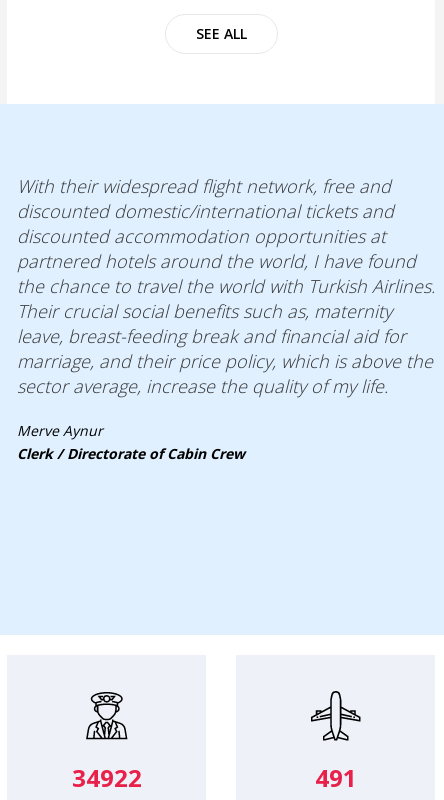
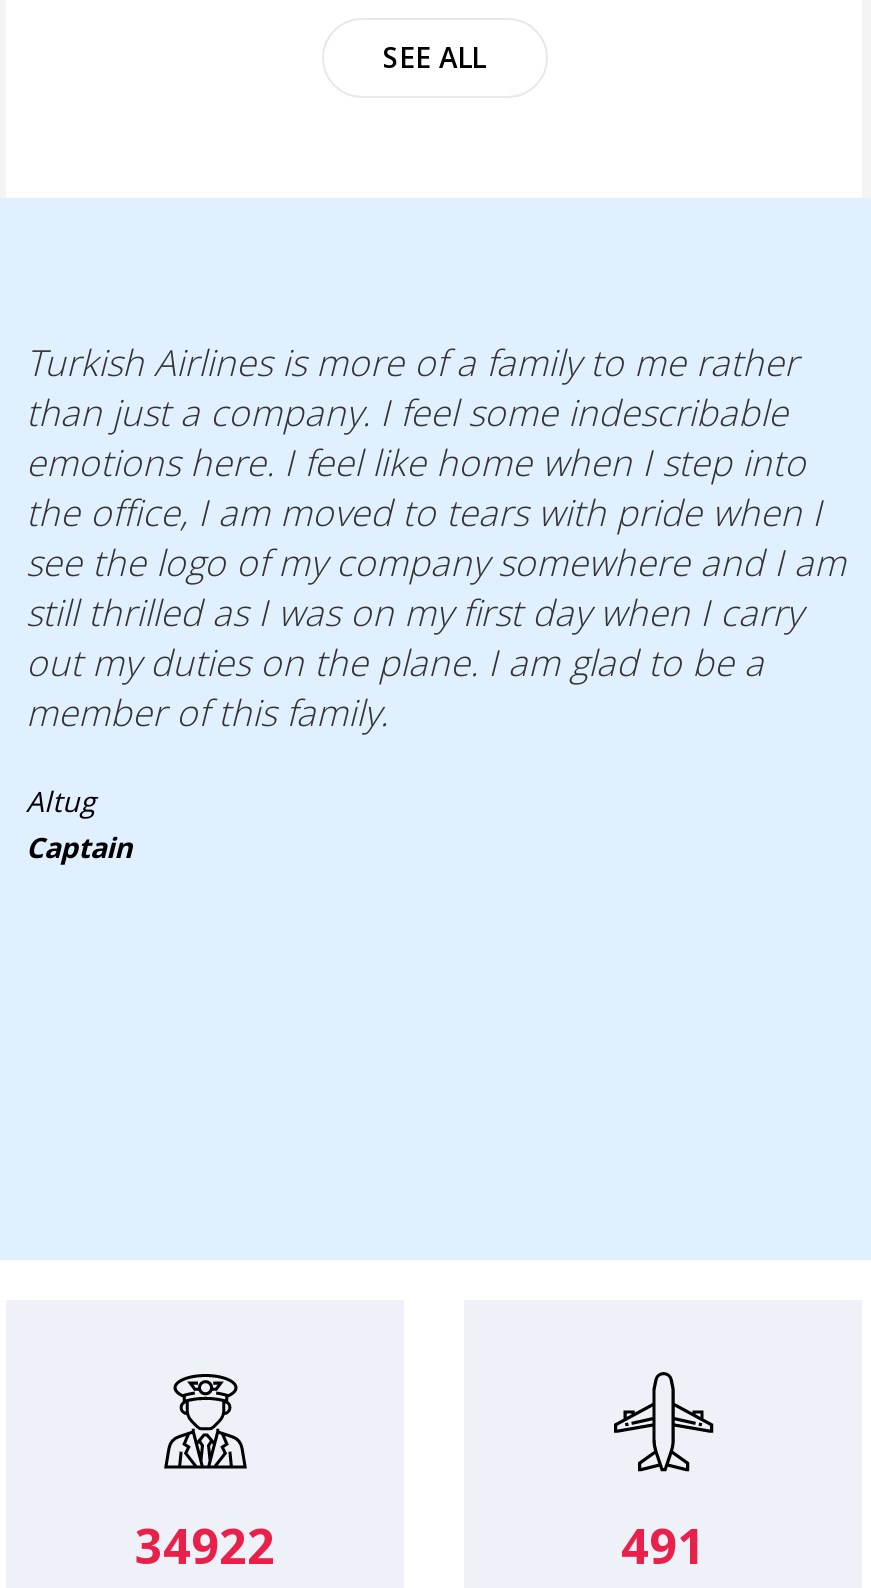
[17,174,435,398] With their widespread flight network, free and | discounted domestic/international tickets and | discounted accommodation opportunities at | partnered hotels around the world, I have found | the chance to travel the world with Turkish Airlines. | Their crucial social benefits such as, maternity | leave, breast-feeding break and financial aid for | marriage, and their price policy, which is above the | sector average, increase the quality of my life. -> [26,337,846,735] Turkish Airlines is more of a family to me rather | than just a company. I feel some indescribable | emotions here. I feel like home when I step into | the office, I am moved to tears with pride when I | see the logo of my company somewhere and I am | still thrilled as I was on my first day when I carry | out my duties on the plane. I am glad to be a | member of this family.
[17,421,245,463] Merve Aynur | Clerk / Directorate of Cabin Crew -> [26,781,132,865] Altug | Captain

